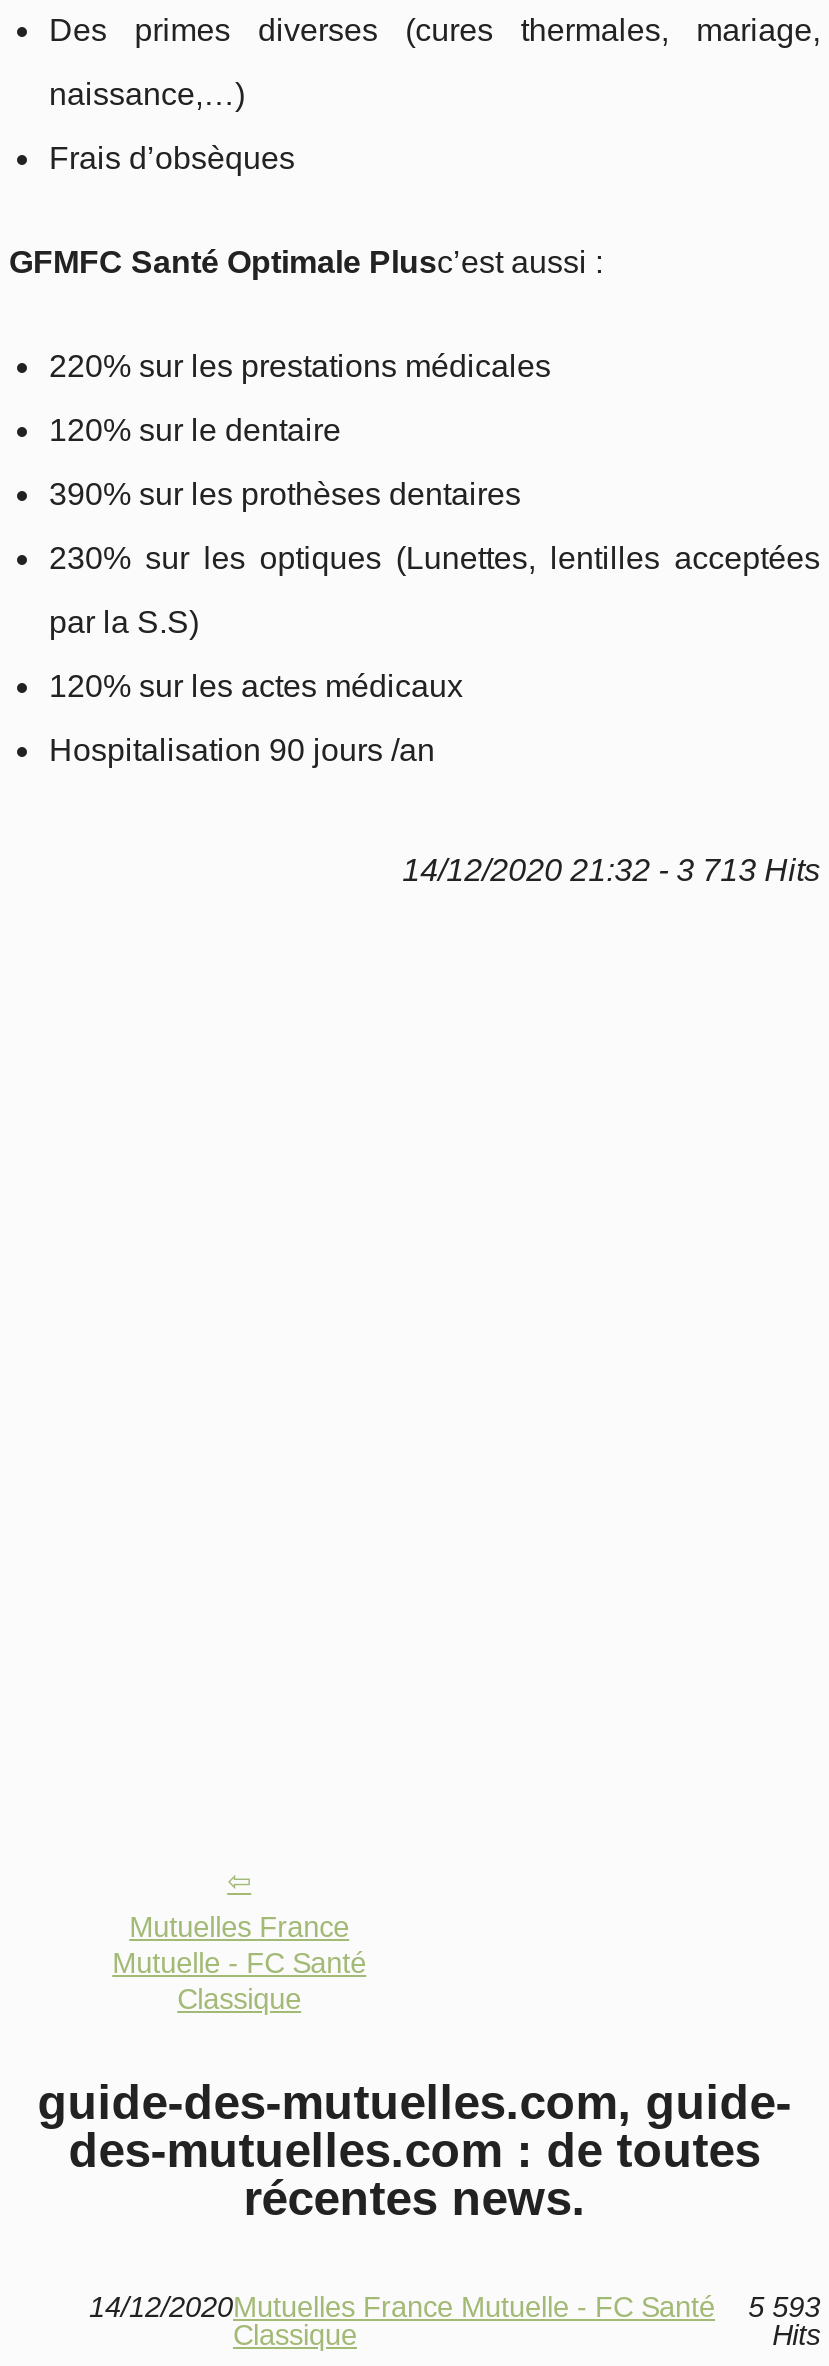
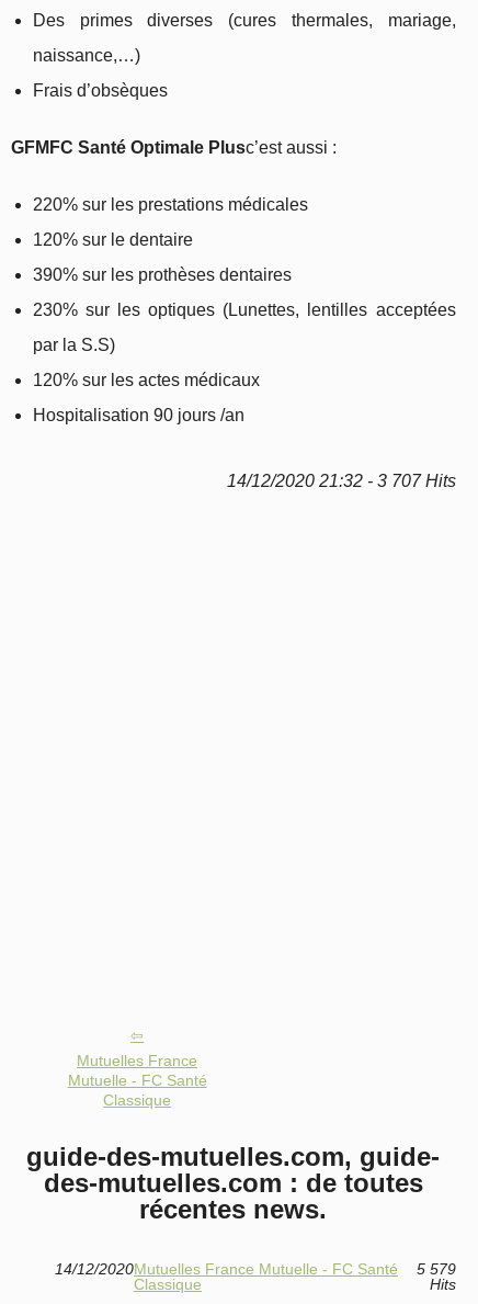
[402,853,820,887] 14/12/2020 21:32 - 3 713 Hits -> [227,471,456,490] 14/12/2020 21:32 - 3 707 Hits
[89,2291,820,2323] 14/12/2020Mutuelles France Mutuelle - FC Santé 5 593 -> [55,1260,456,1278] 14/12/2020Mutuelles France Mutuelle - FC Santé 5 579

